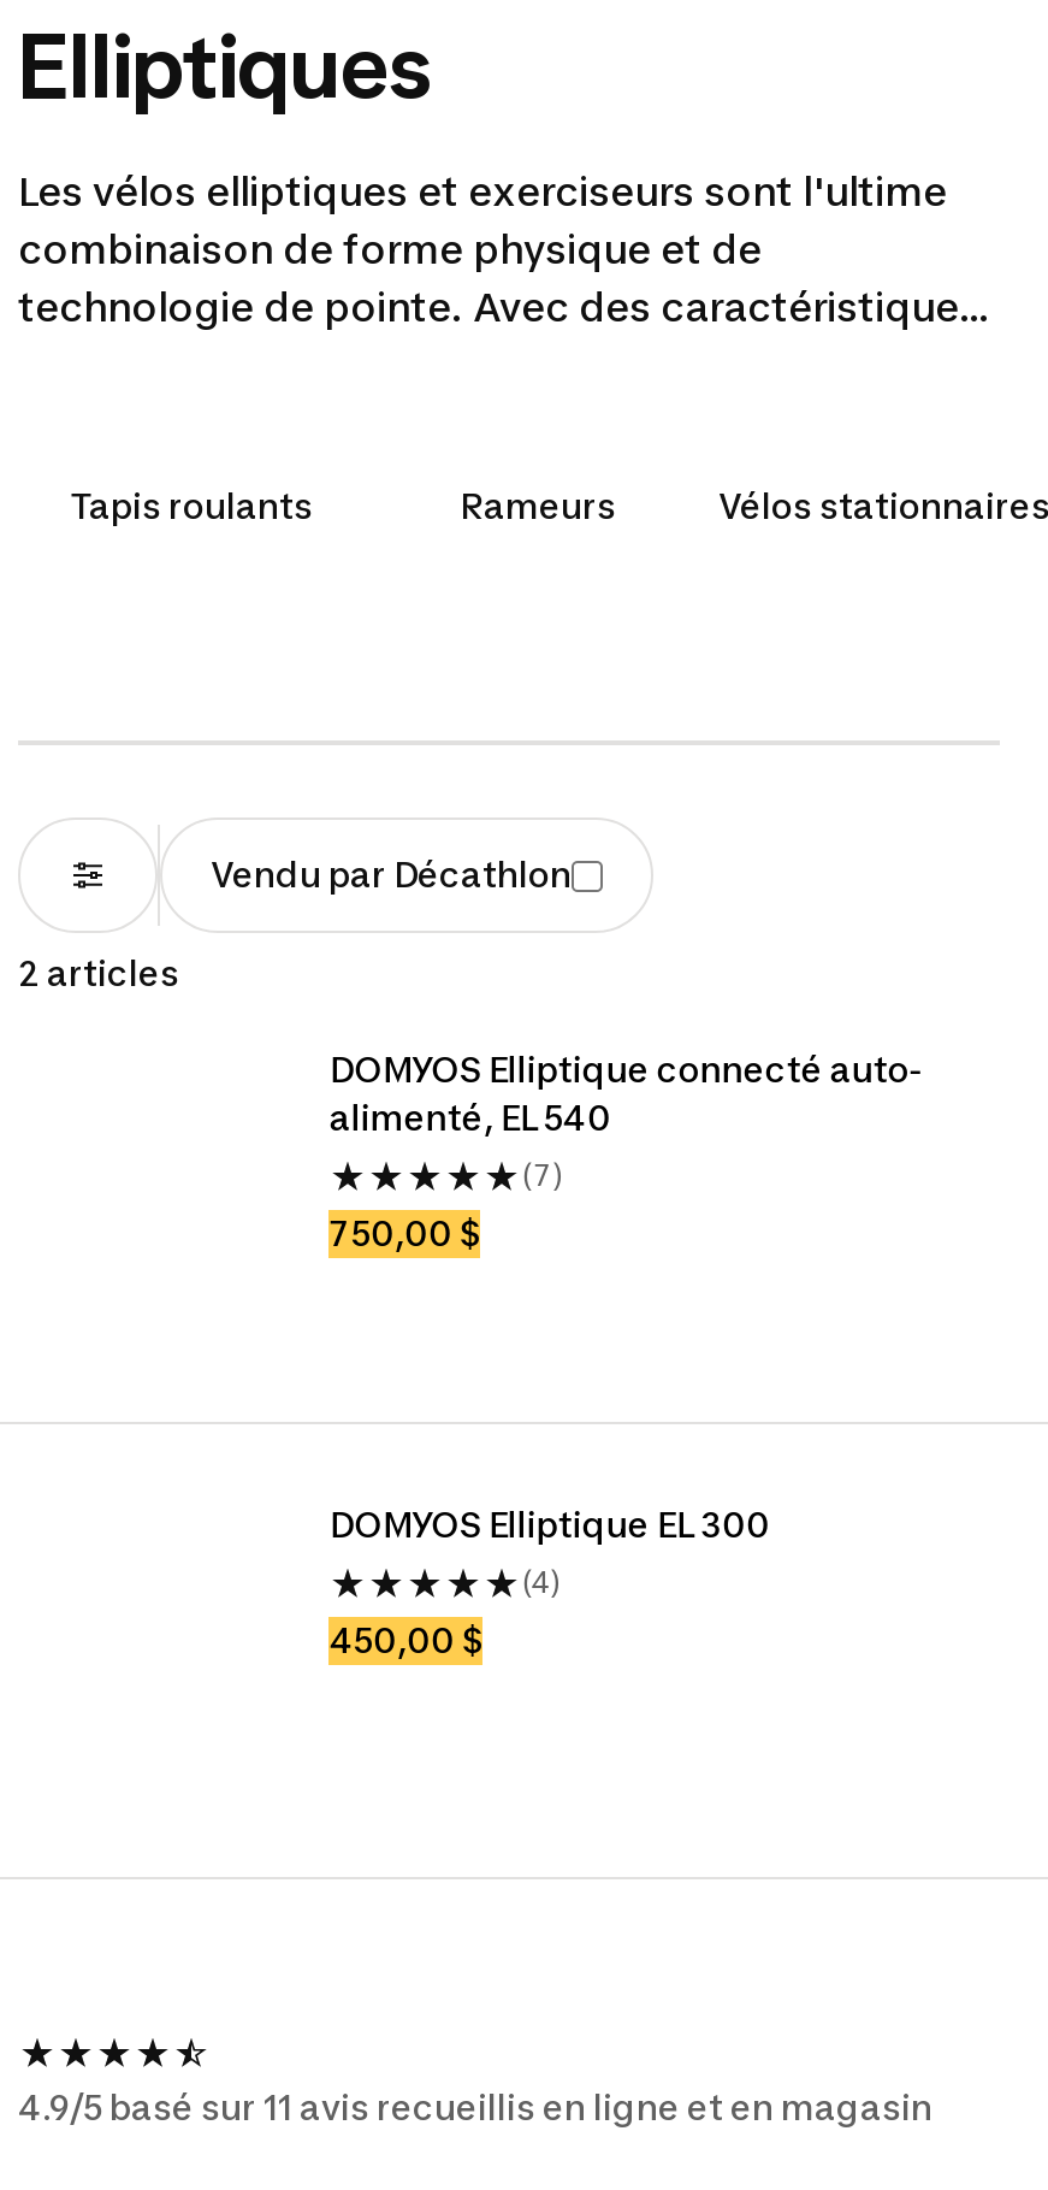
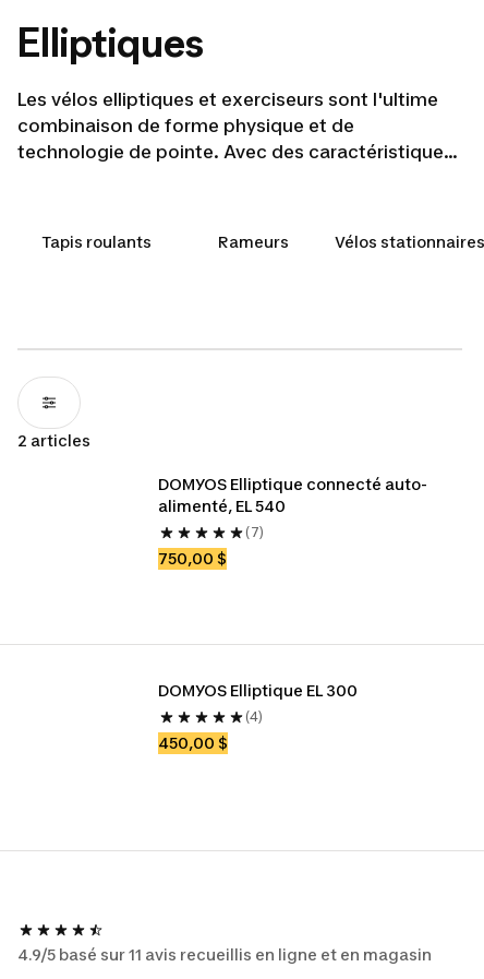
[211,854,572,895] Vendu par Décathlon -> none

